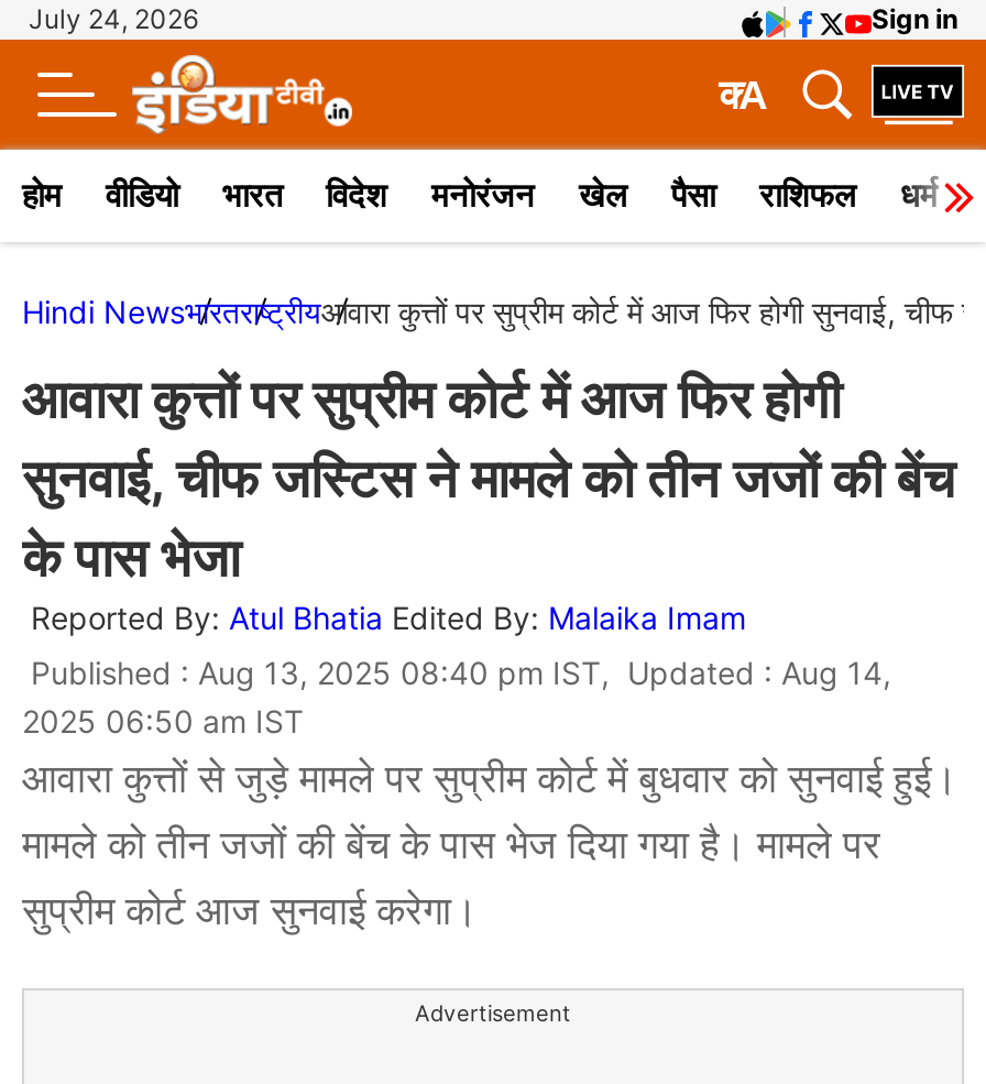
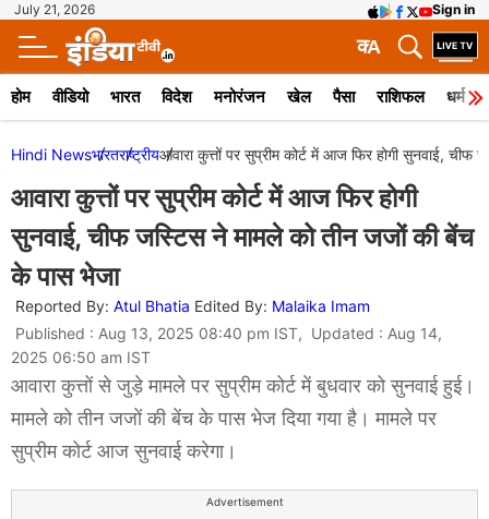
[29,2,198,35] July 24, 2026 -> [14,1,95,17] July 21, 2026

